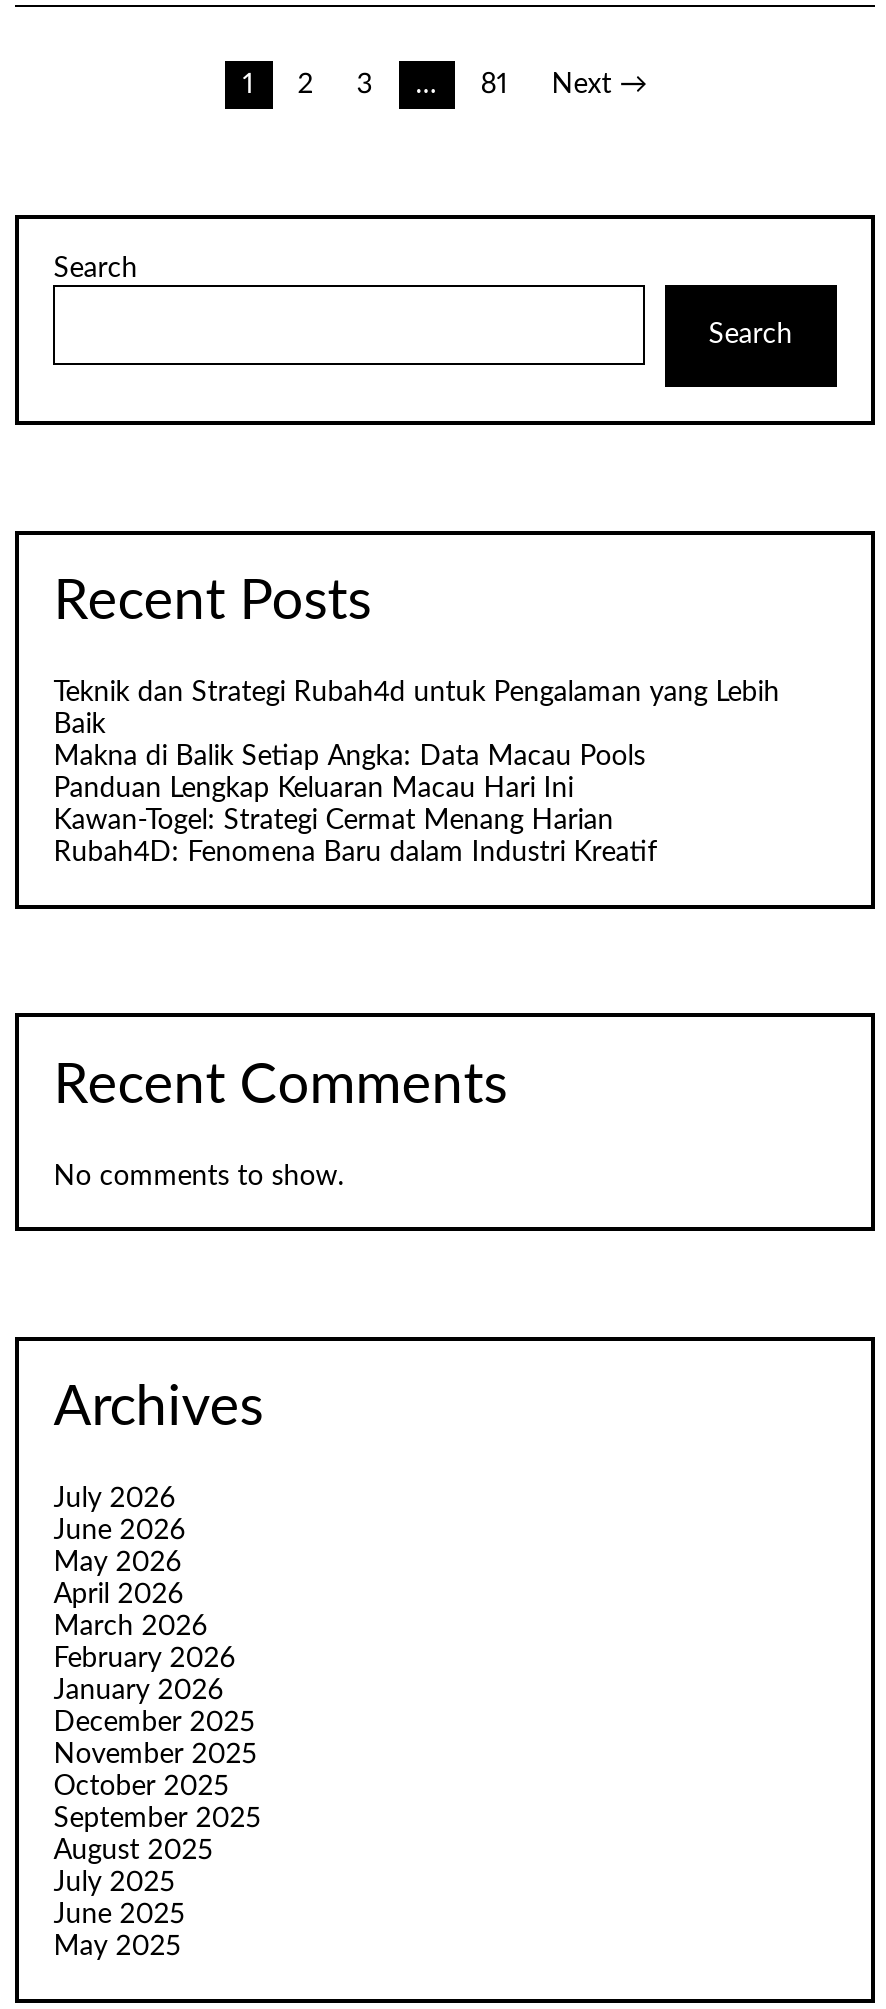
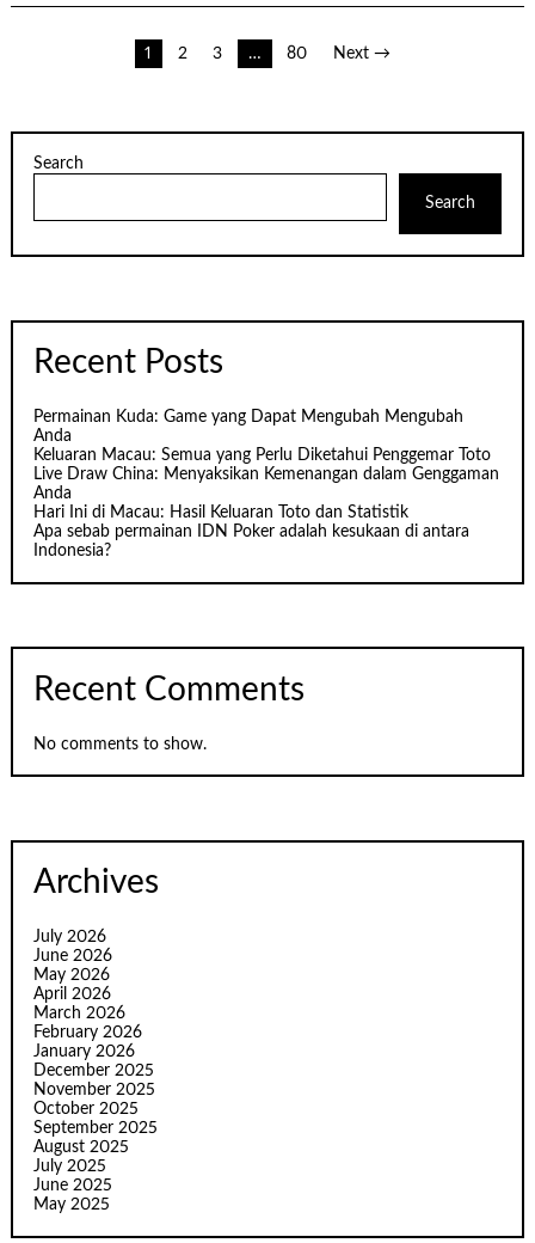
[481,71,509,99] 81 -> [287,45,307,62] 80
[53,680,779,868] Teknik dan Strategi Rubah4d untuk Pengalaman yang Lebih | Baik | Makna di Balik Setiap Angka: Data Macau Pools | Panduan Lengkap Keluaran Macau Hari Ini | Kawan-Togel: Strategi Cermat Menang Harian | Rubah4D: Fenomena Baru dalam Industri Kreatif -> [34,409,499,560] Permainan Kuda: Game yang Dapat Mengubah Mengubah | Anda | Keluaran Macau: Semua yang Perlu Diketahui Penggemar Toto | Live Draw China: Menyaksikan Kemenangan dalam Genggaman | Anda | Hari Ini di Macau: Hasil Keluaran Toto dan Statistik | Apa sebab permainan IDN Poker adalah kesukaan di antara | Indonesia?

